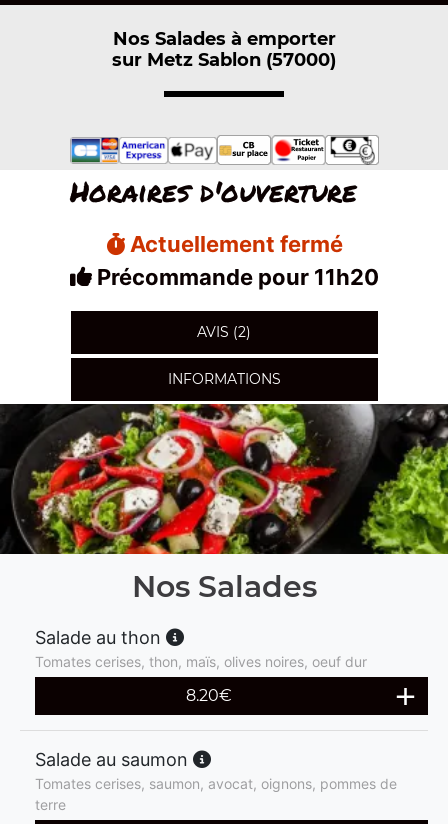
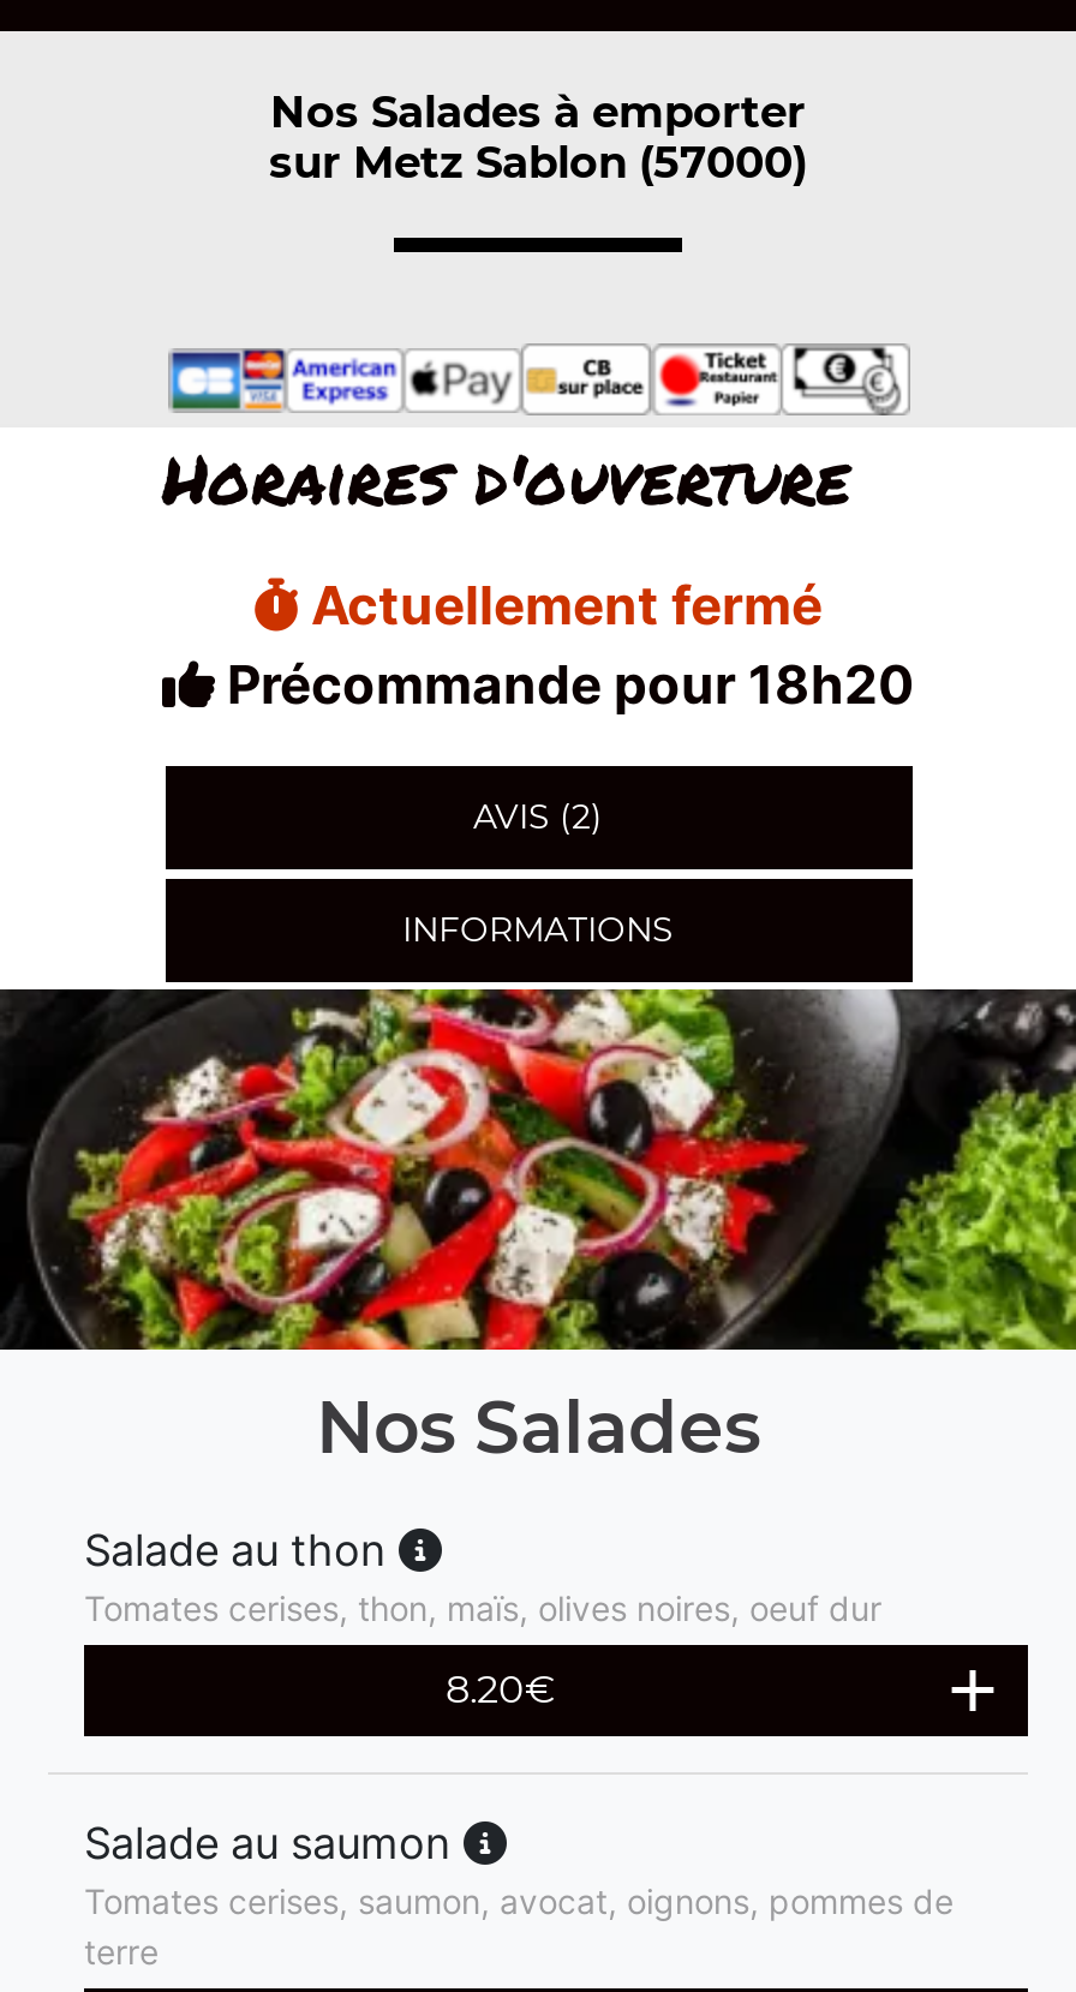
[91,264,378,290] Précommande pour 11h20 -> [215,653,914,716] Précommande pour 18h20

